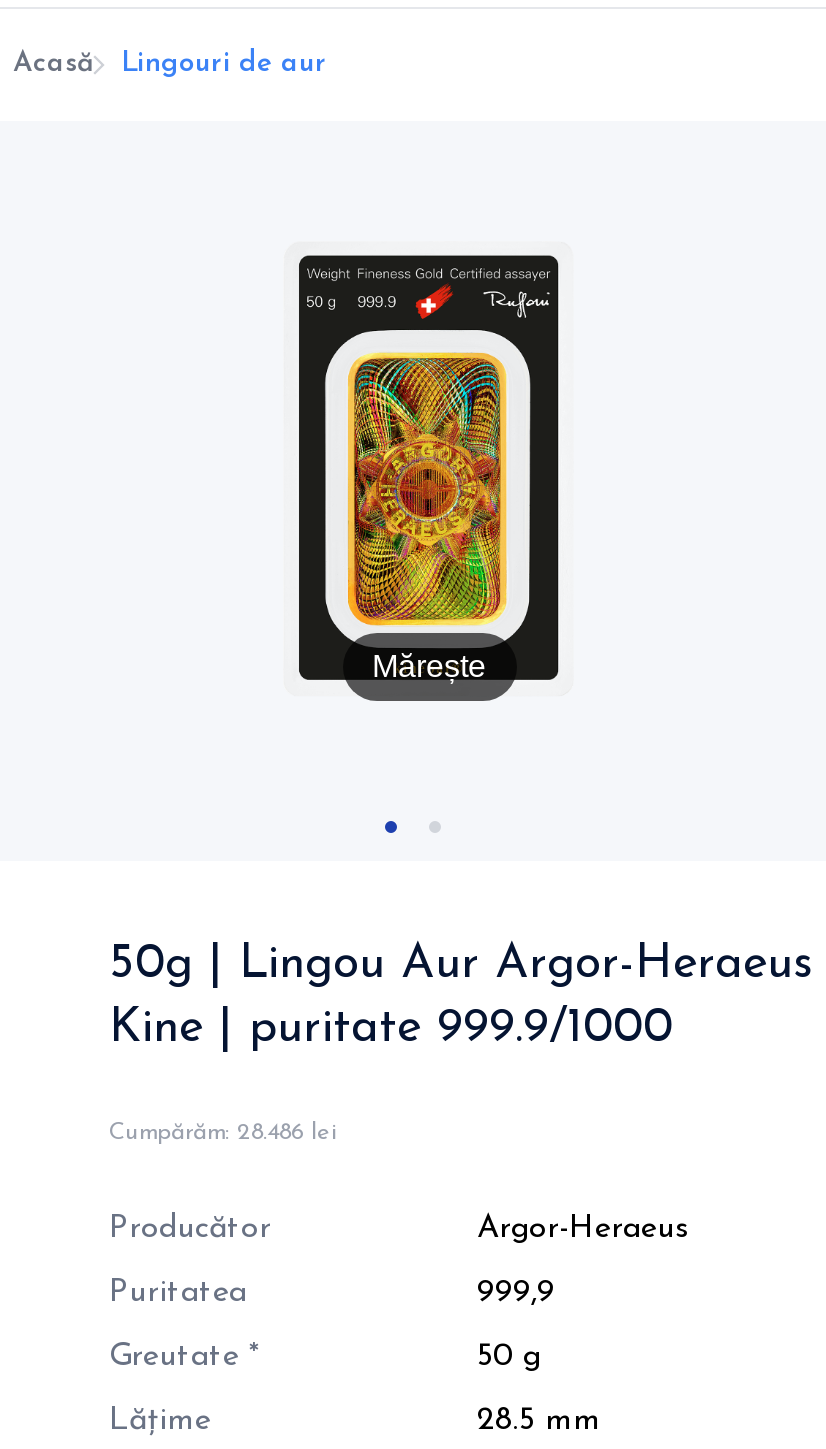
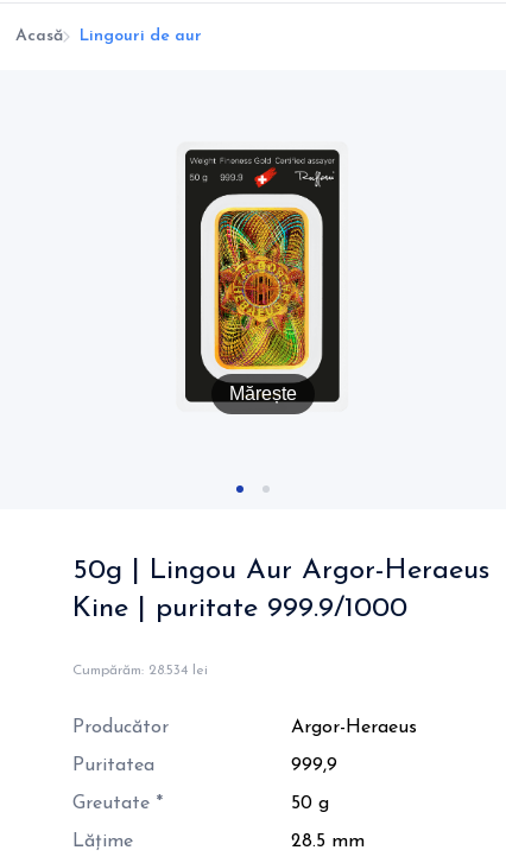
[109,1121,337,1145] Cumpărăm: 28.486 lei -> [72,664,208,678] Cumpărăm: 28.534 lei

